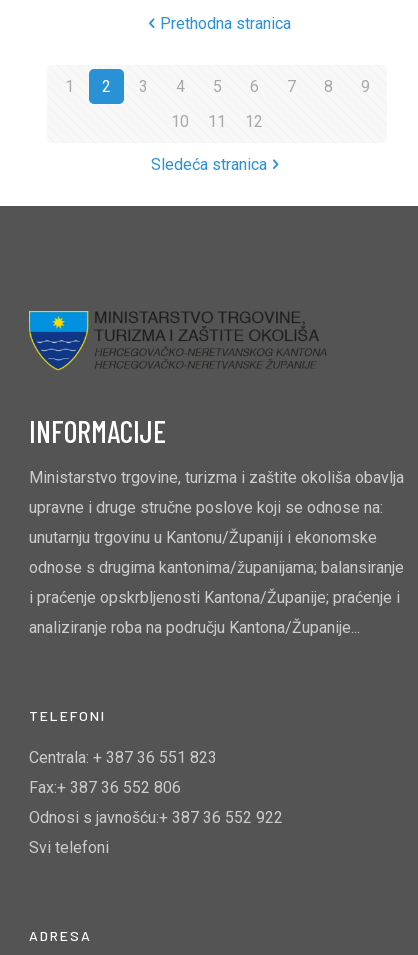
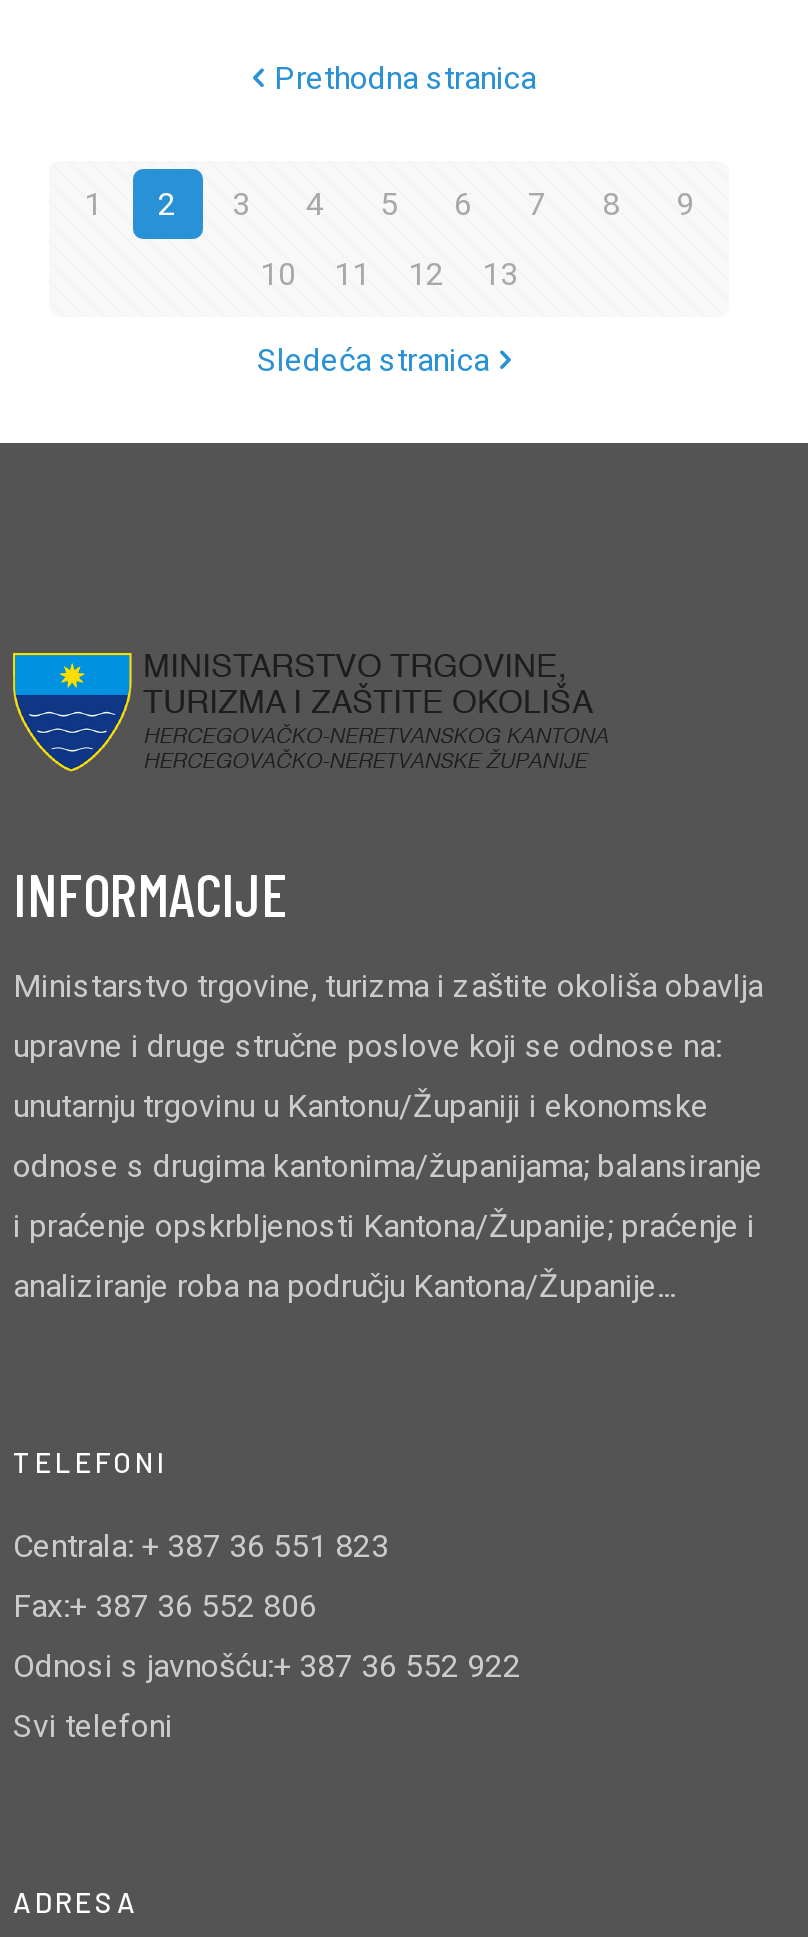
none -> [482,256,518,294] 13

